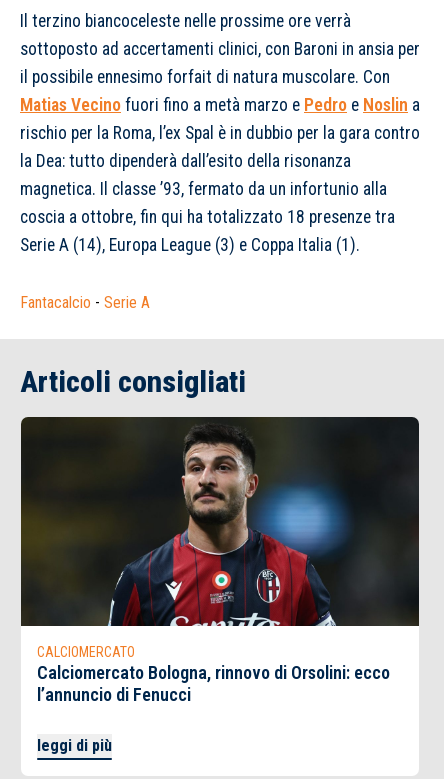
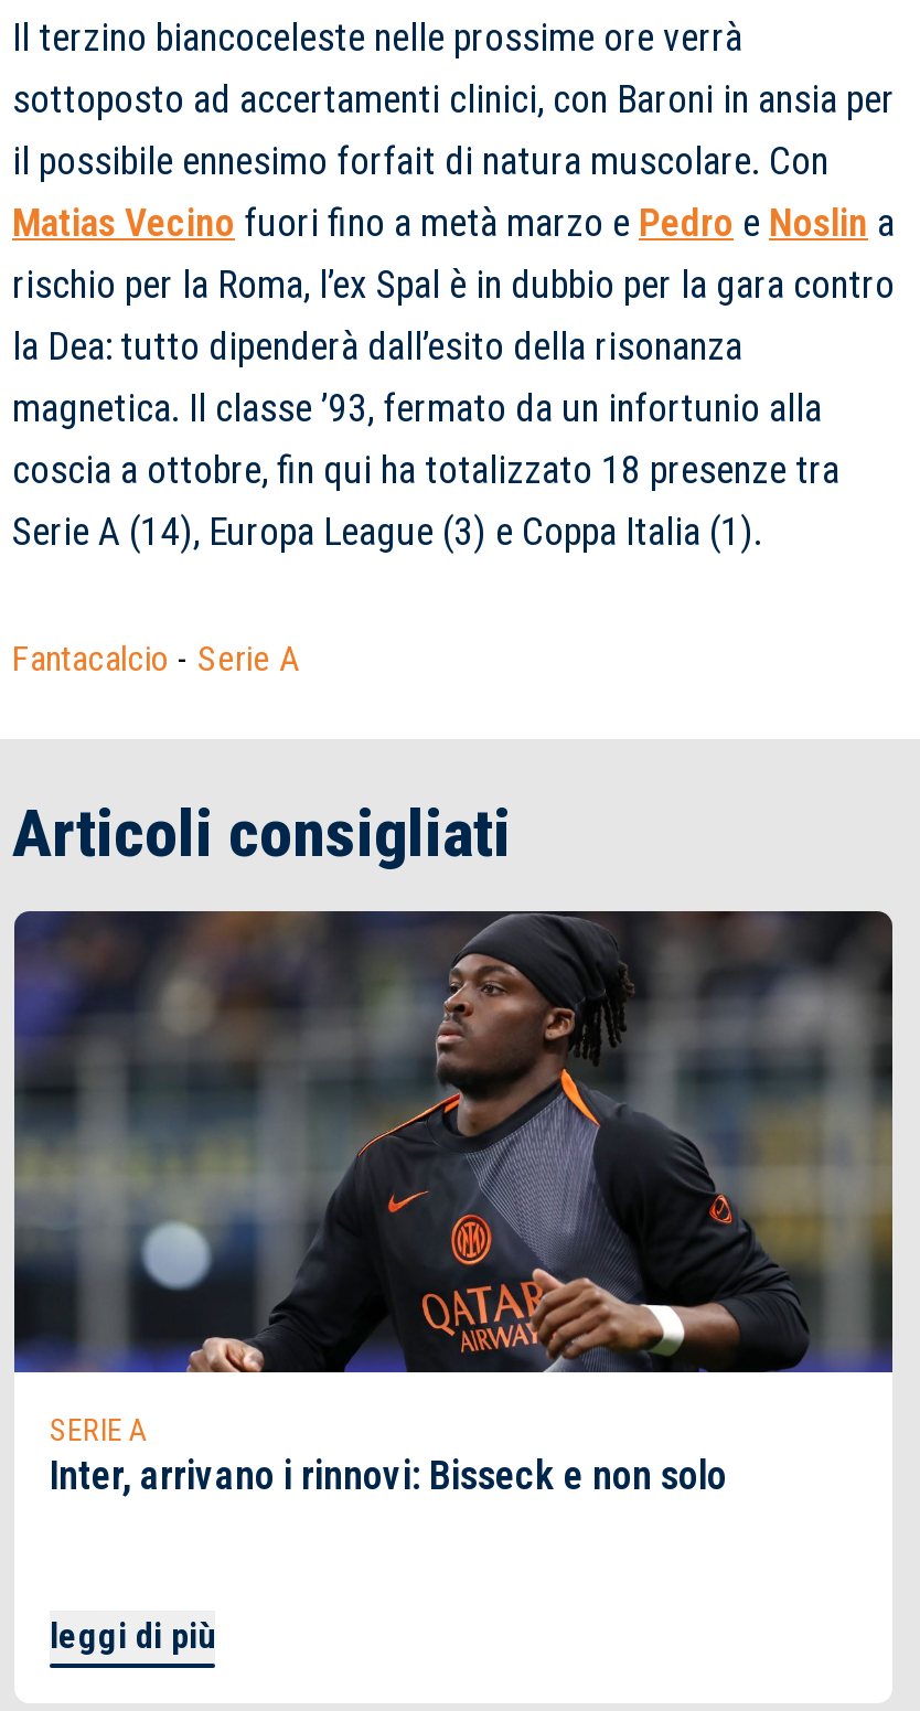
[20,417,419,705] [image] | CALCIOMERCATO | Calciomercato Bologna, rinnovo di Orsolini: ecco | l’annuncio di Fenucci -> [12,911,892,1498] [image] | SERIE A | Inter, arrivano i rinnovi: Bisseck e non solo

